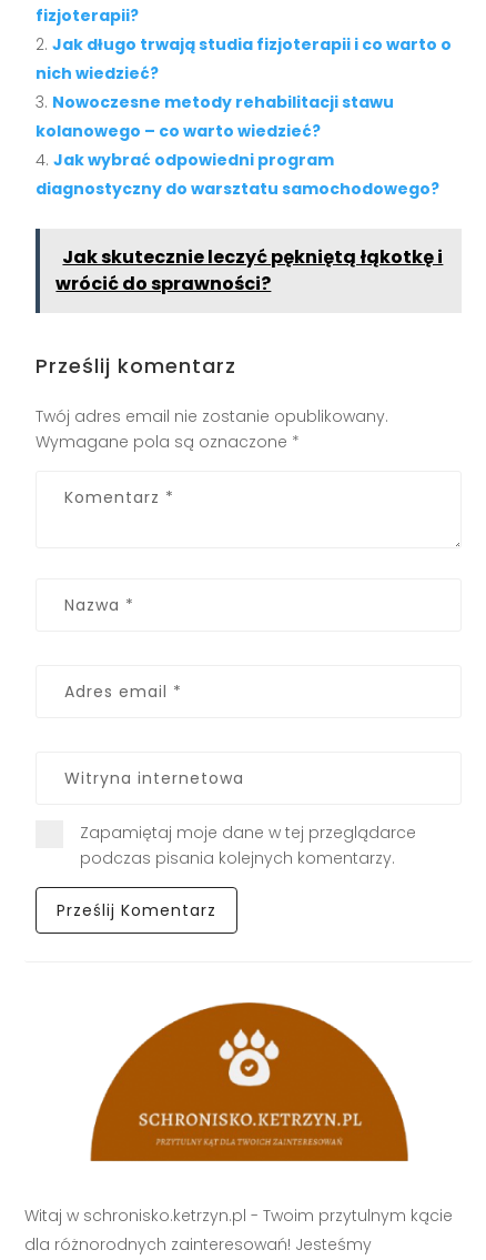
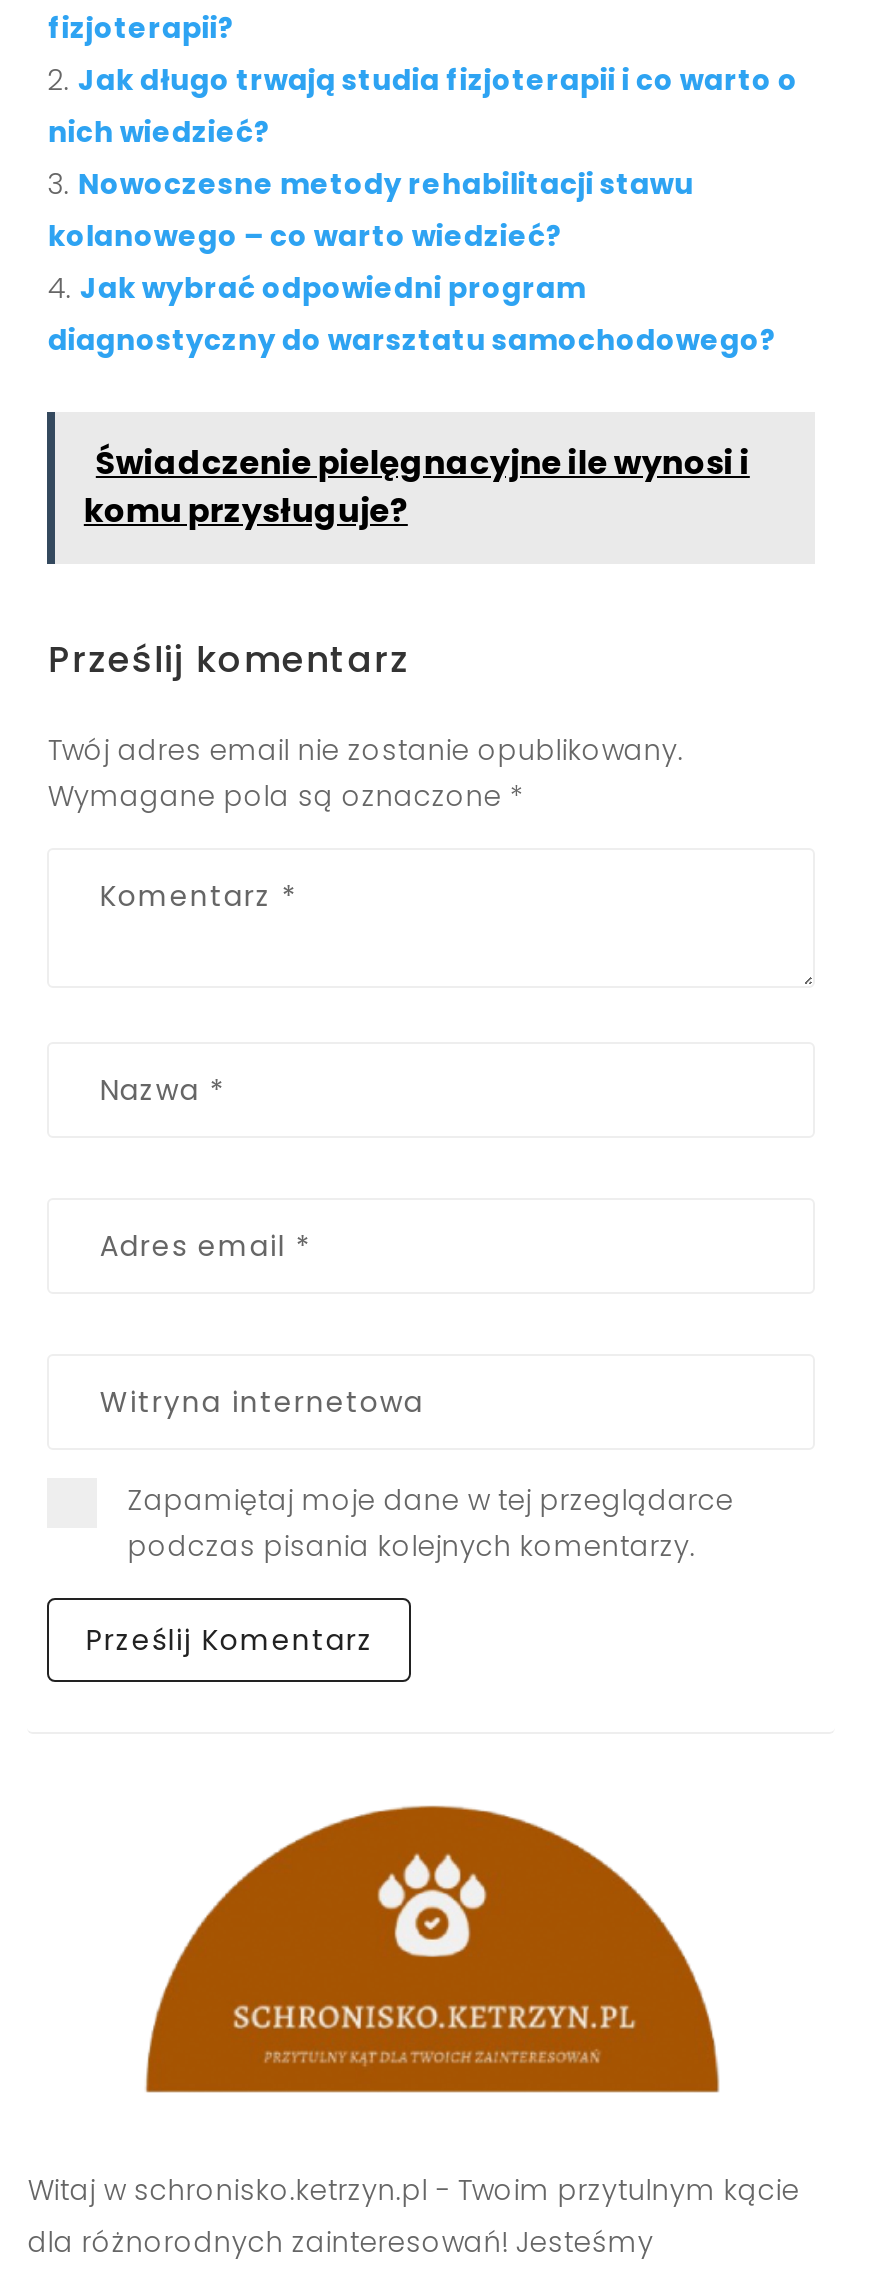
[56,245,443,297] Jak skutecznie leczyć pękniętą łąkotkę i | wrócić do sprawności? -> [84,441,750,535] Świadczenie pielęgnacyjne ile wynosi i | komu przysługuje?

